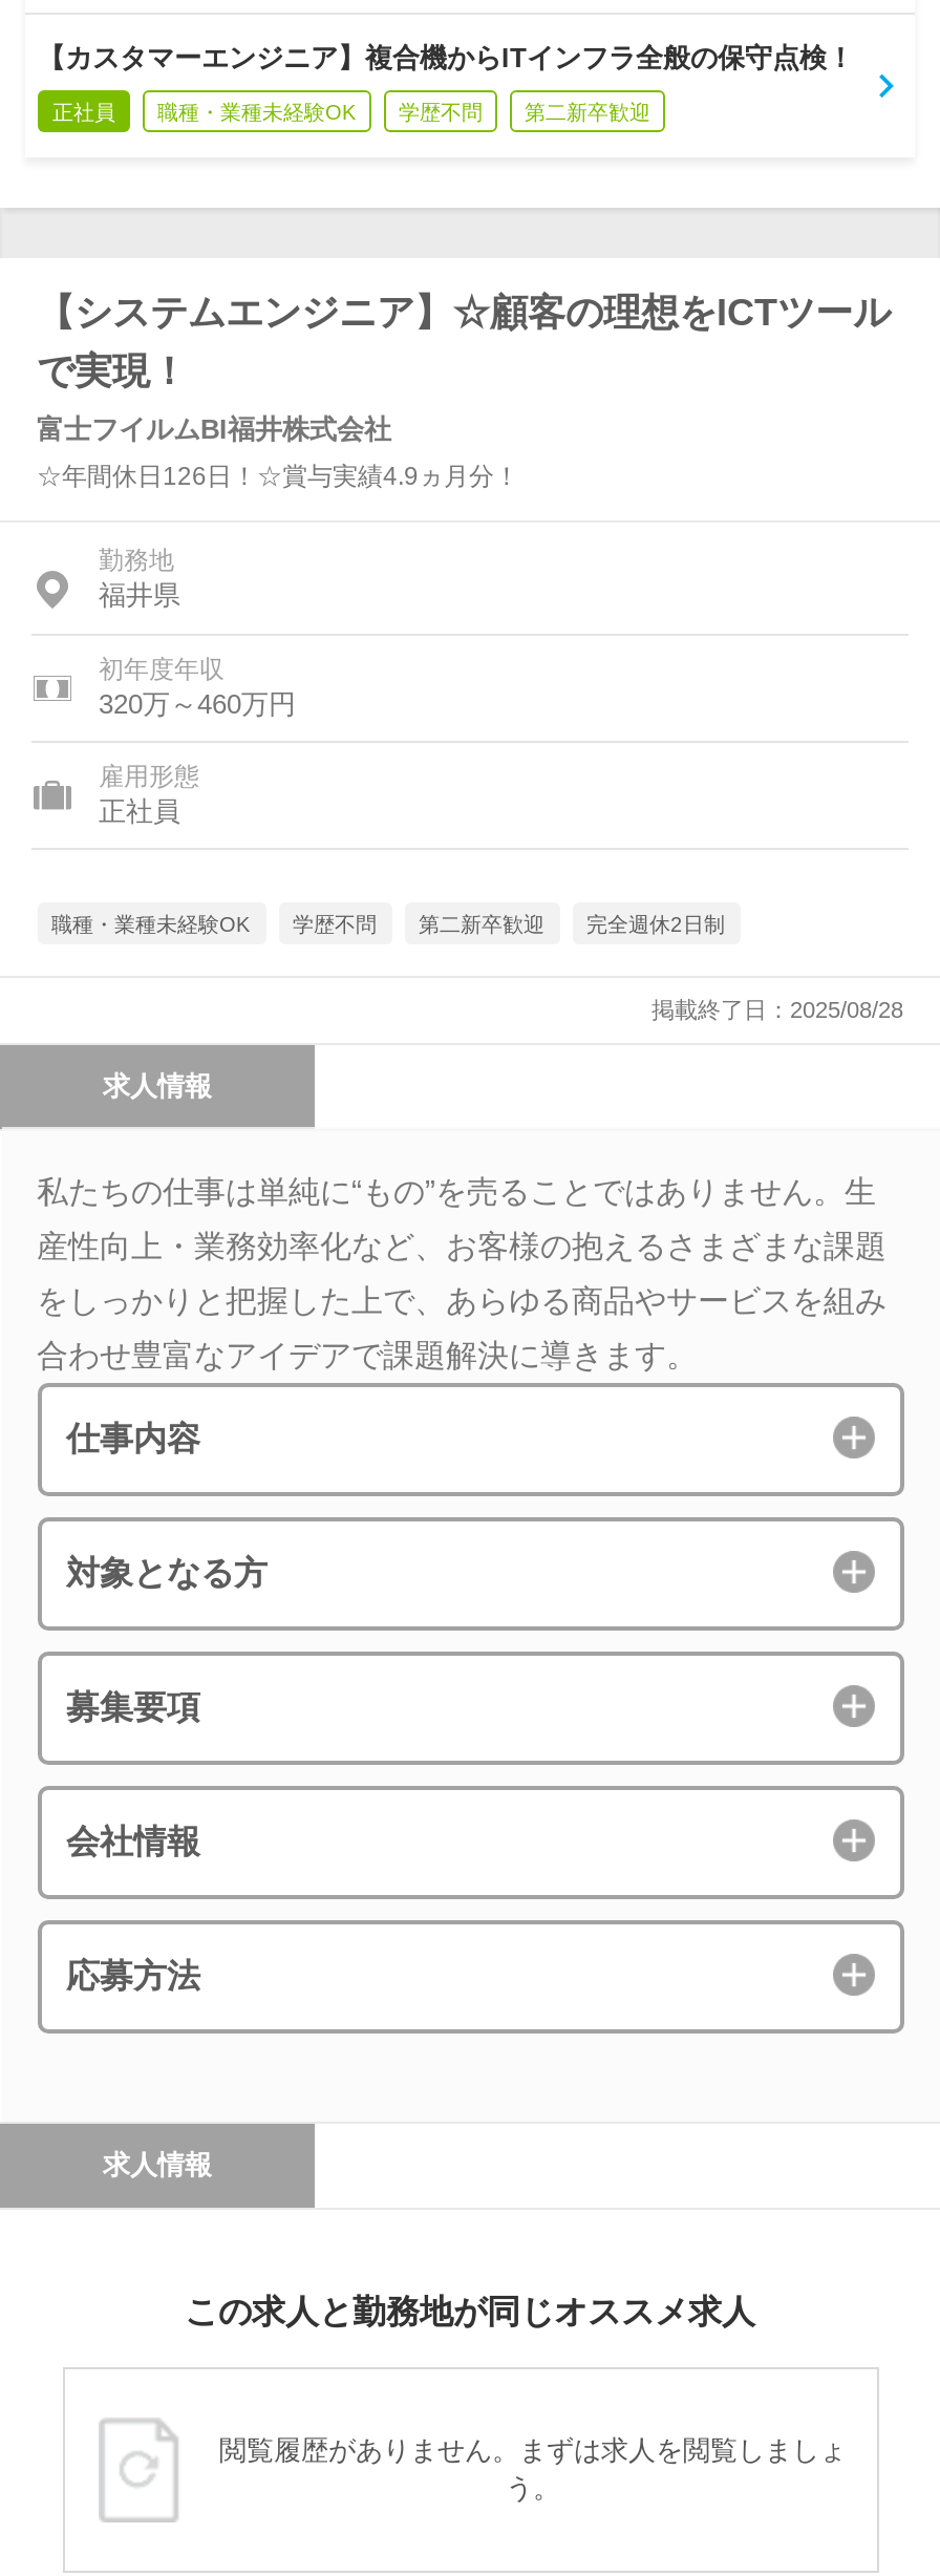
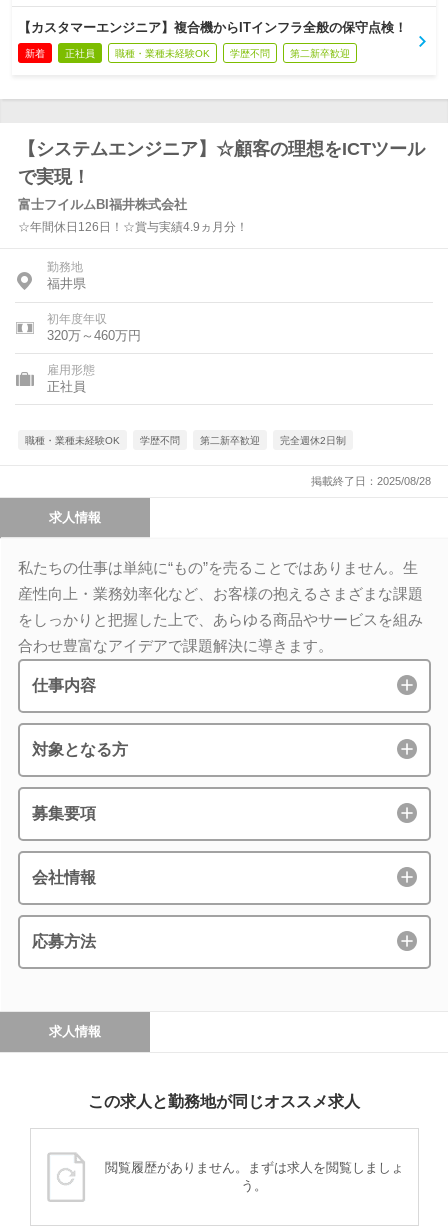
none -> [25,48,45,59] 新着

